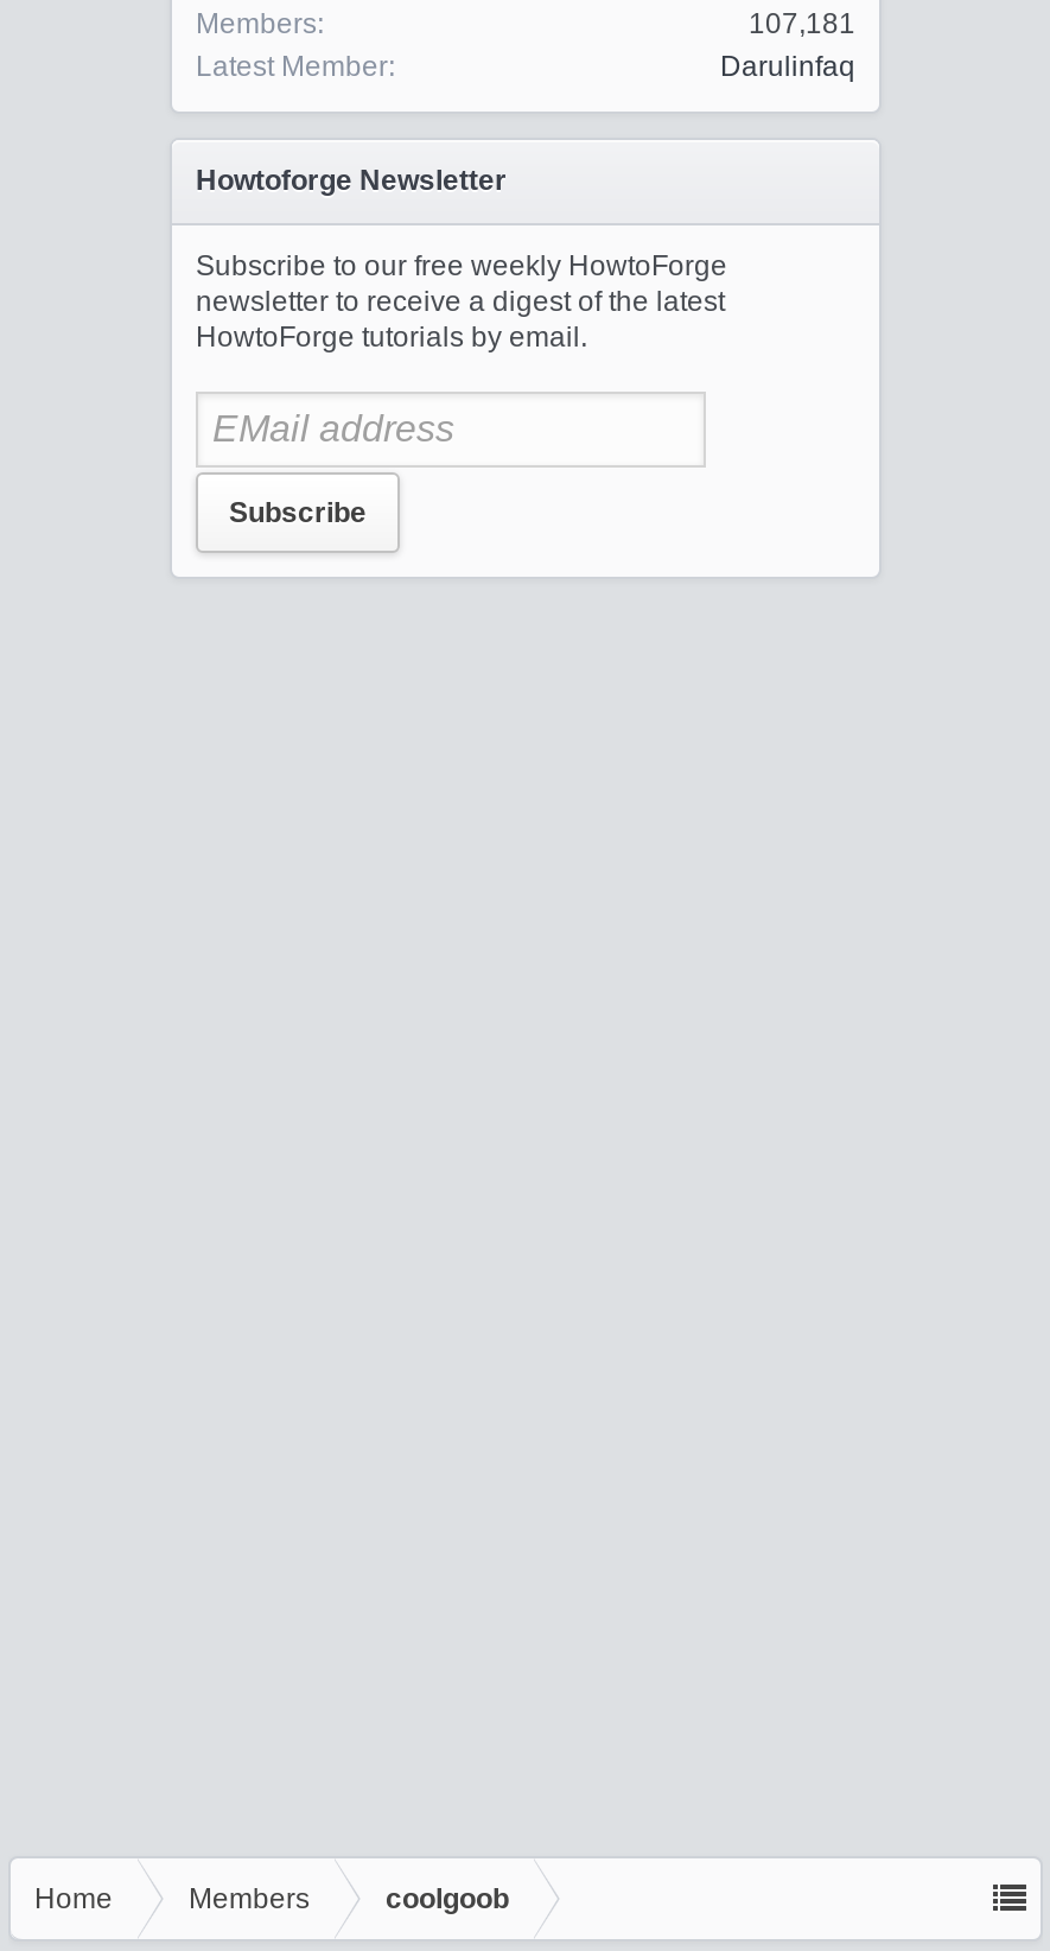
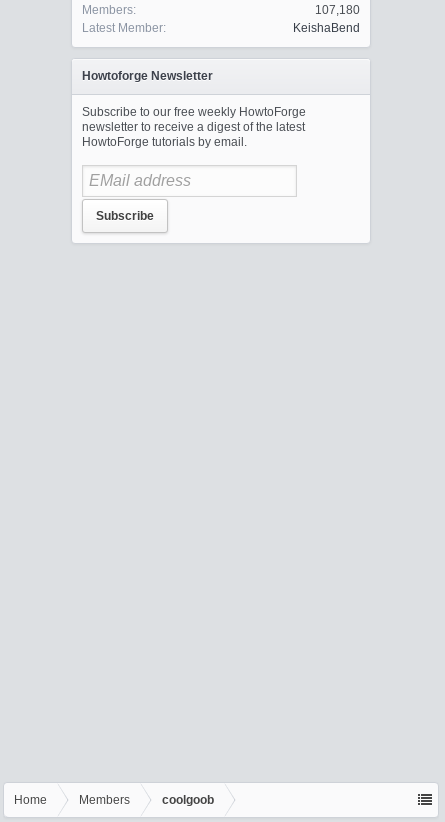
[749,7,855,40] 107,181 -> [315,3,360,17] 107,180
[720,50,855,83] Darulinfaq -> [293,21,360,35] KeishaBend

